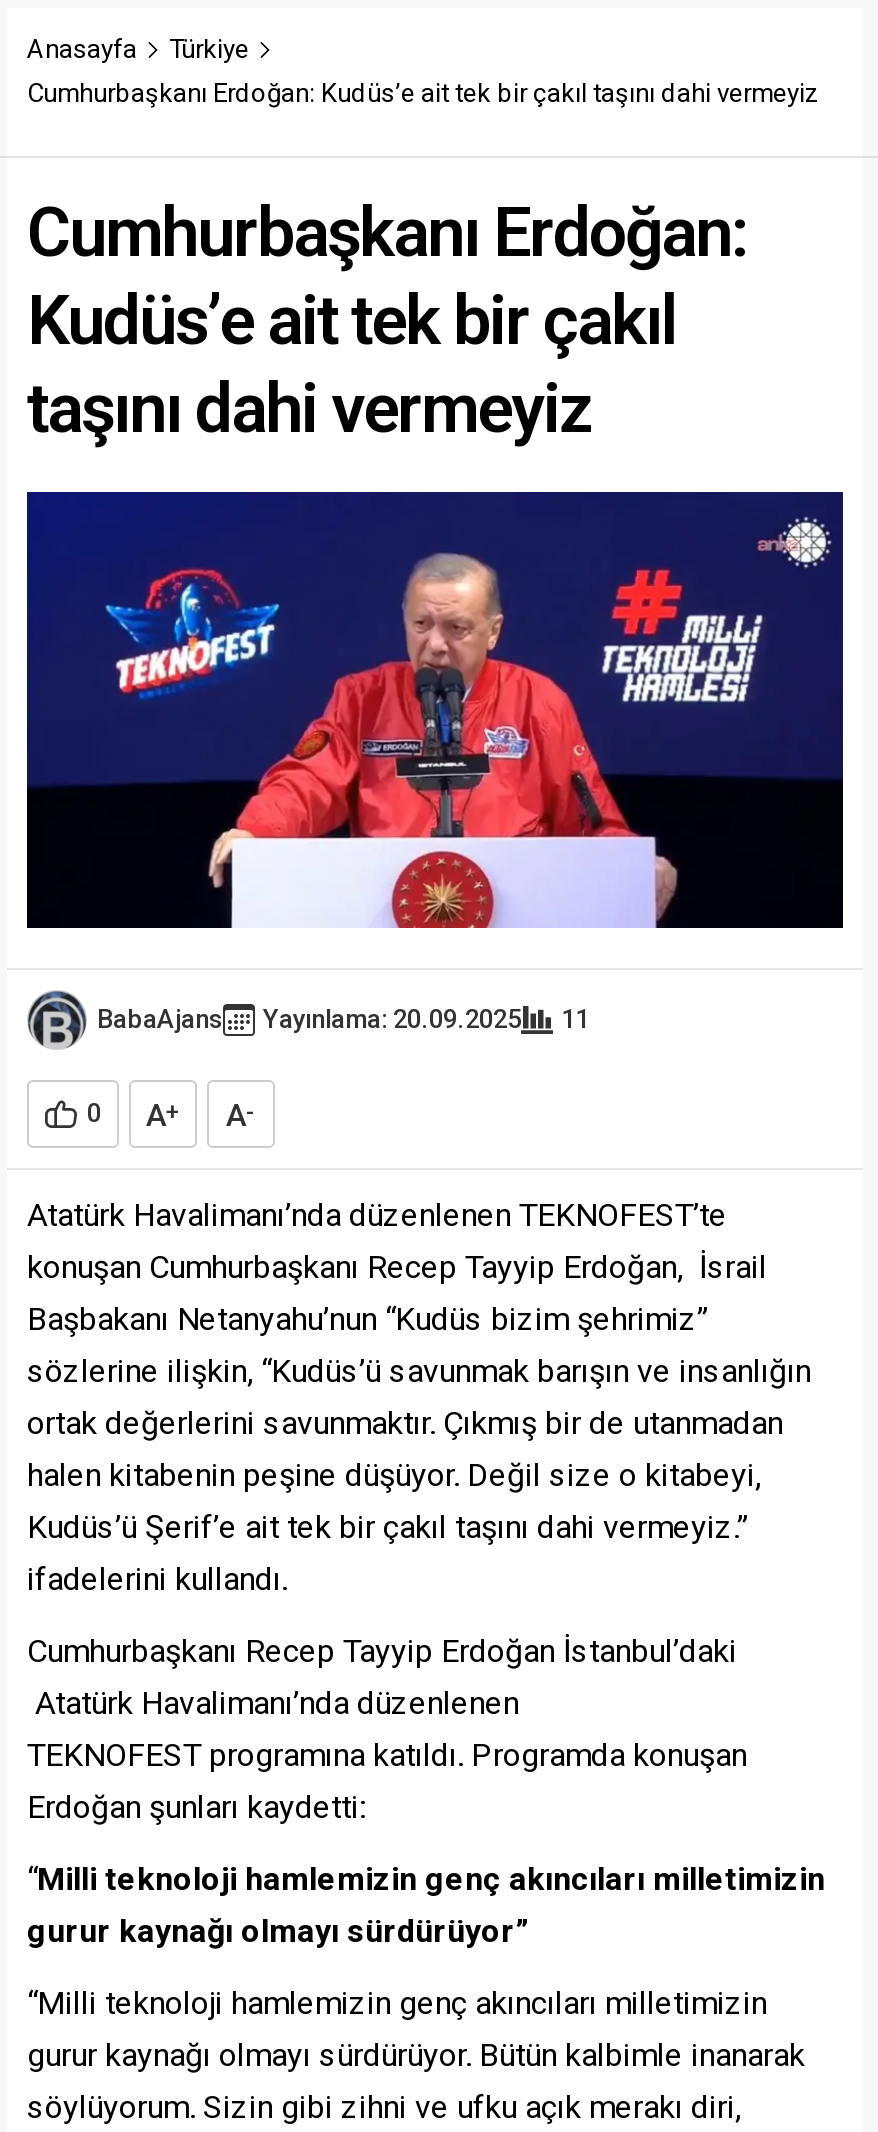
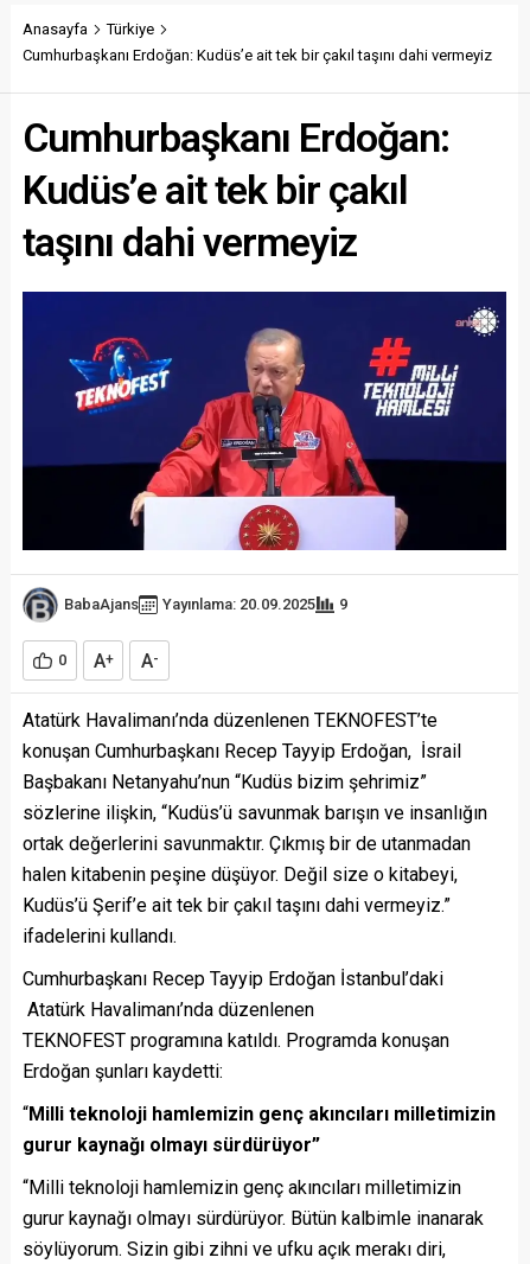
[97,1004,589,1034] BabaAjans Yayınlama: 20.09.2025 11 -> [64,595,347,613] BabaAjans Yayınlama: 20.09.2025 9

